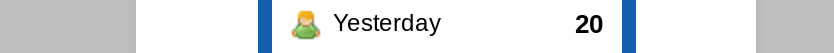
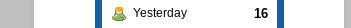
[575,10,603,40] 20 -> [253,6,267,21] 16

